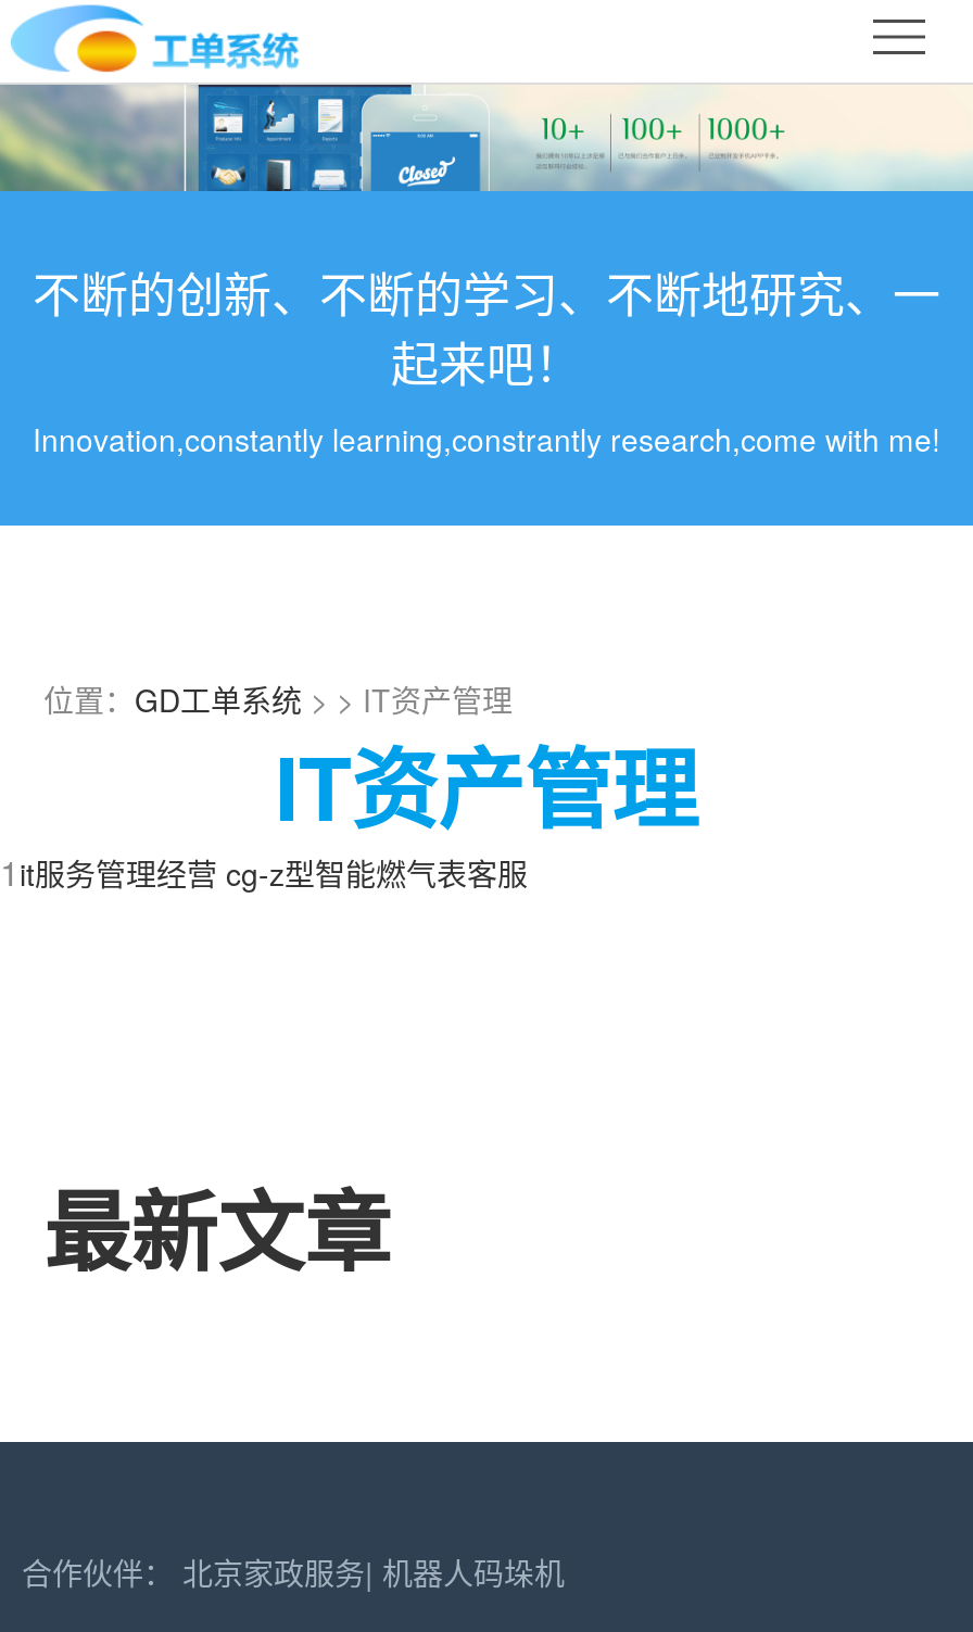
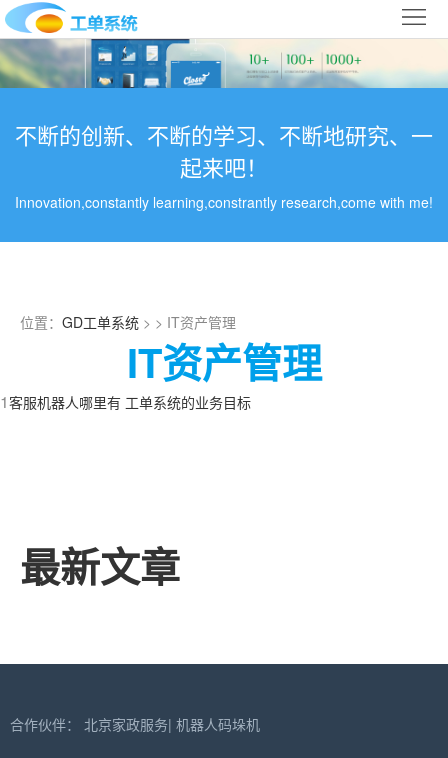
[0,848,528,898] 1 it服务管理经营cg-z型智能燃气表客服 -> [0,390,251,413] 1客服机器人哪里有工单系统的业务目标

